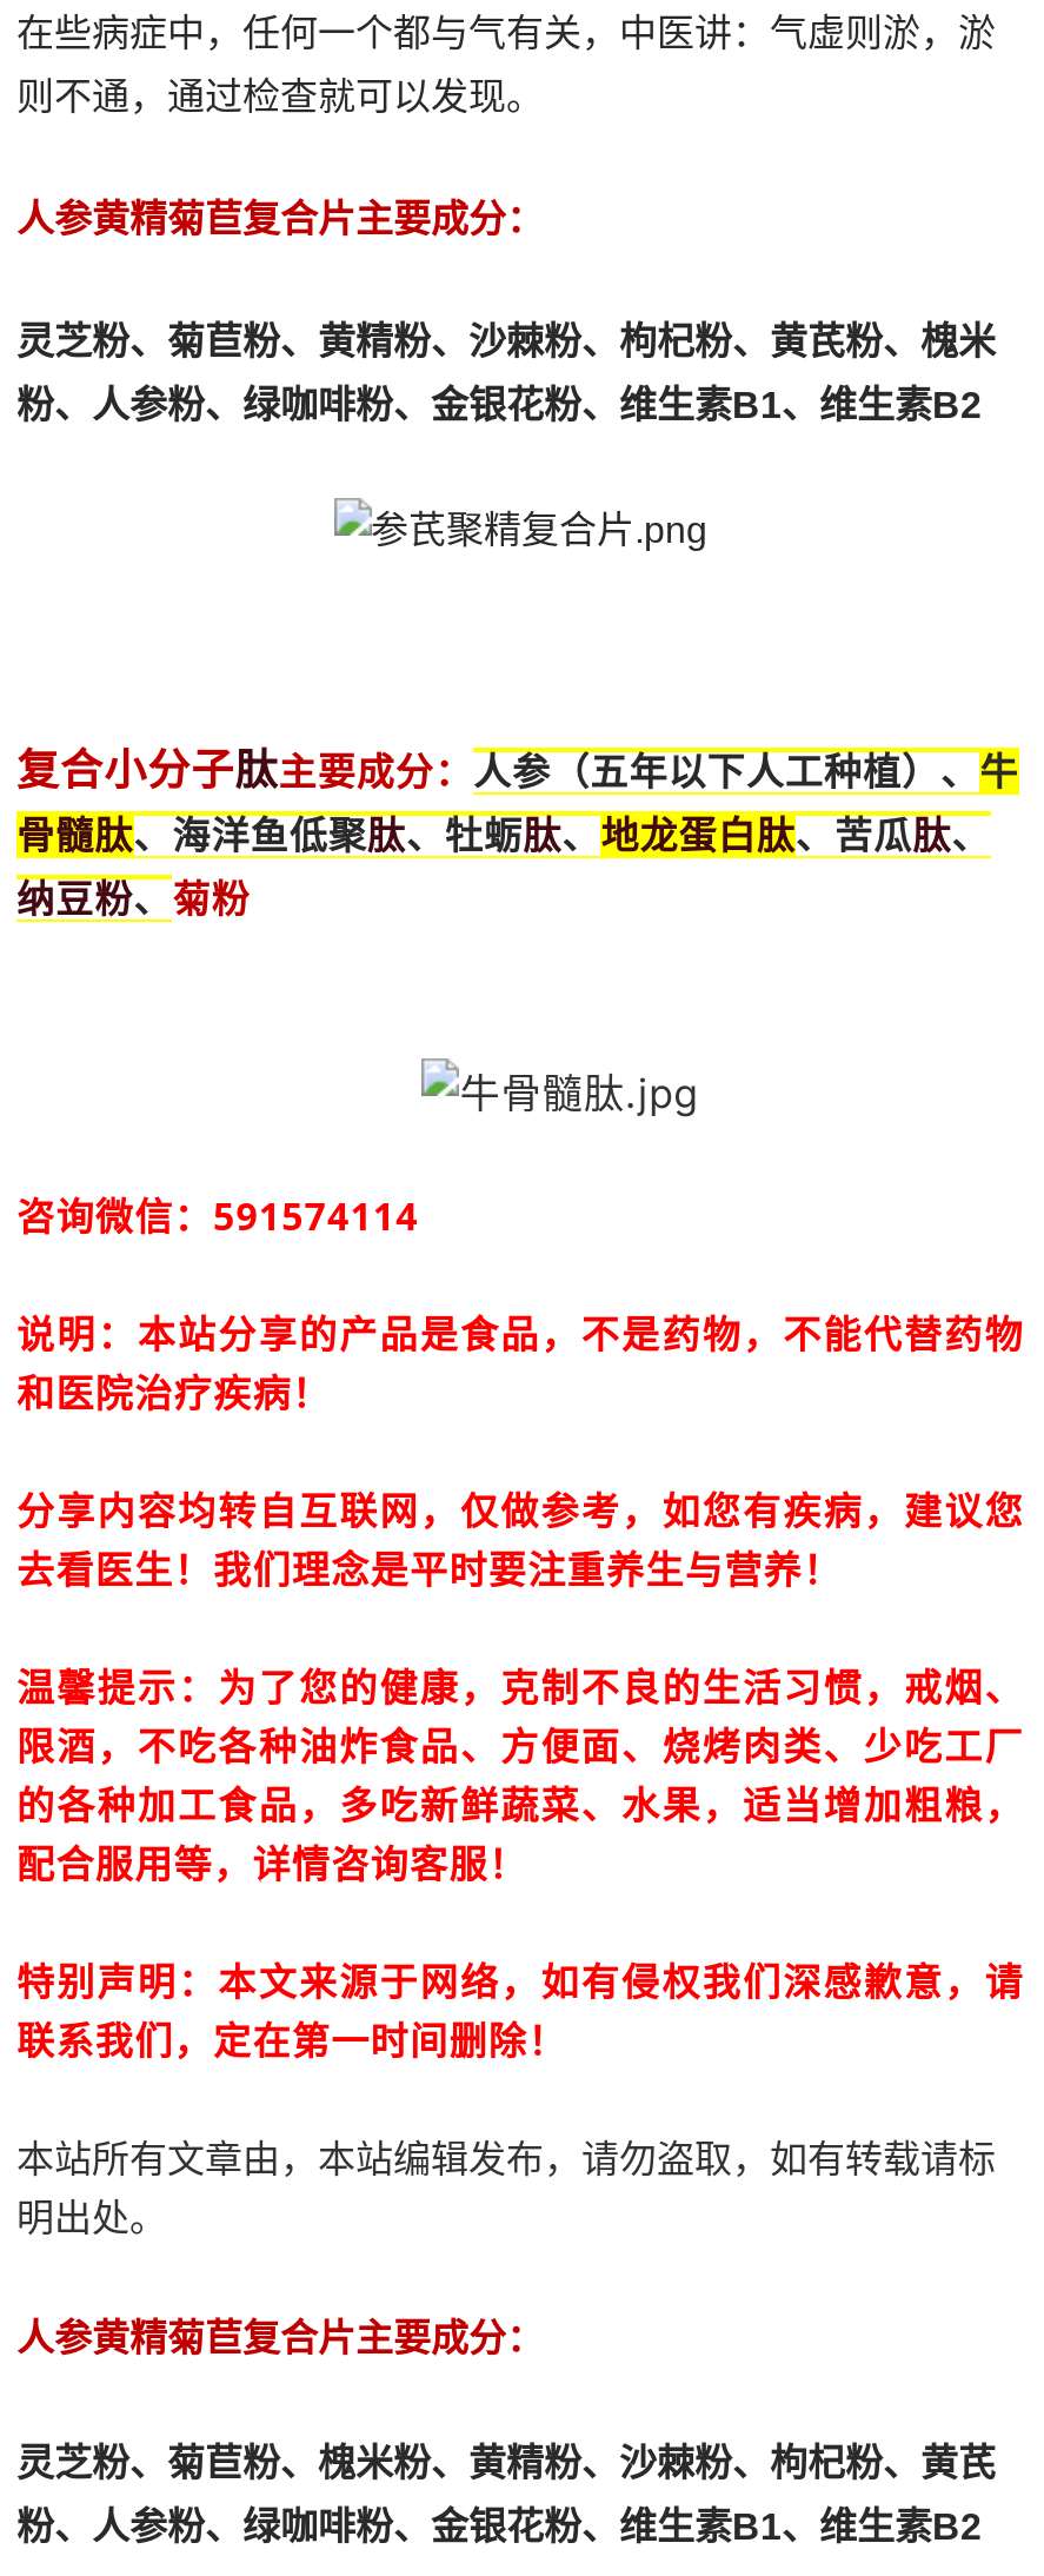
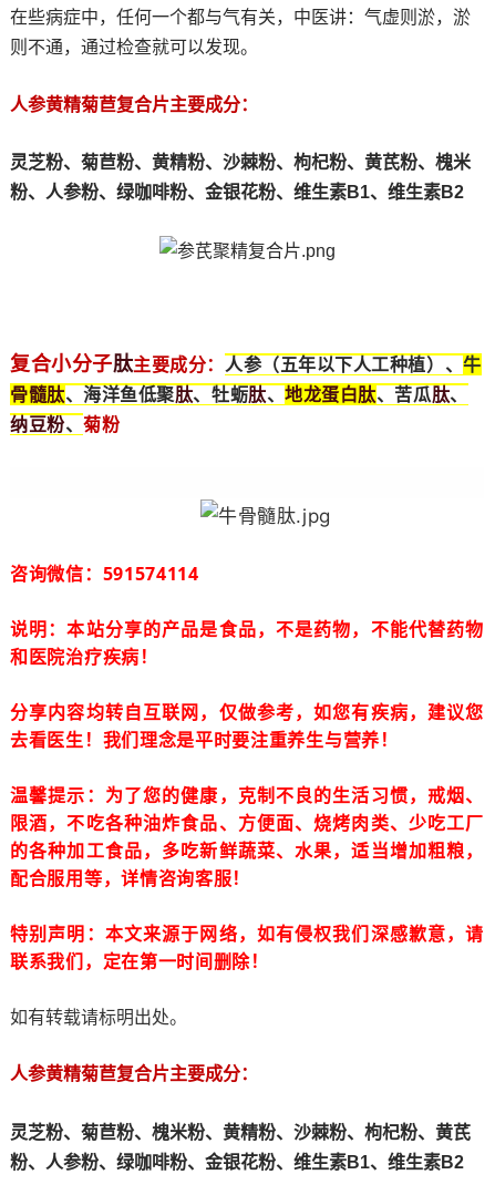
[16,2140,996,2239] 本站所有文章由，本站编辑发布，请勿盗取，如有转载请标 | 明出处。 -> [10,1008,187,1027] 如有转载请标明出处。

